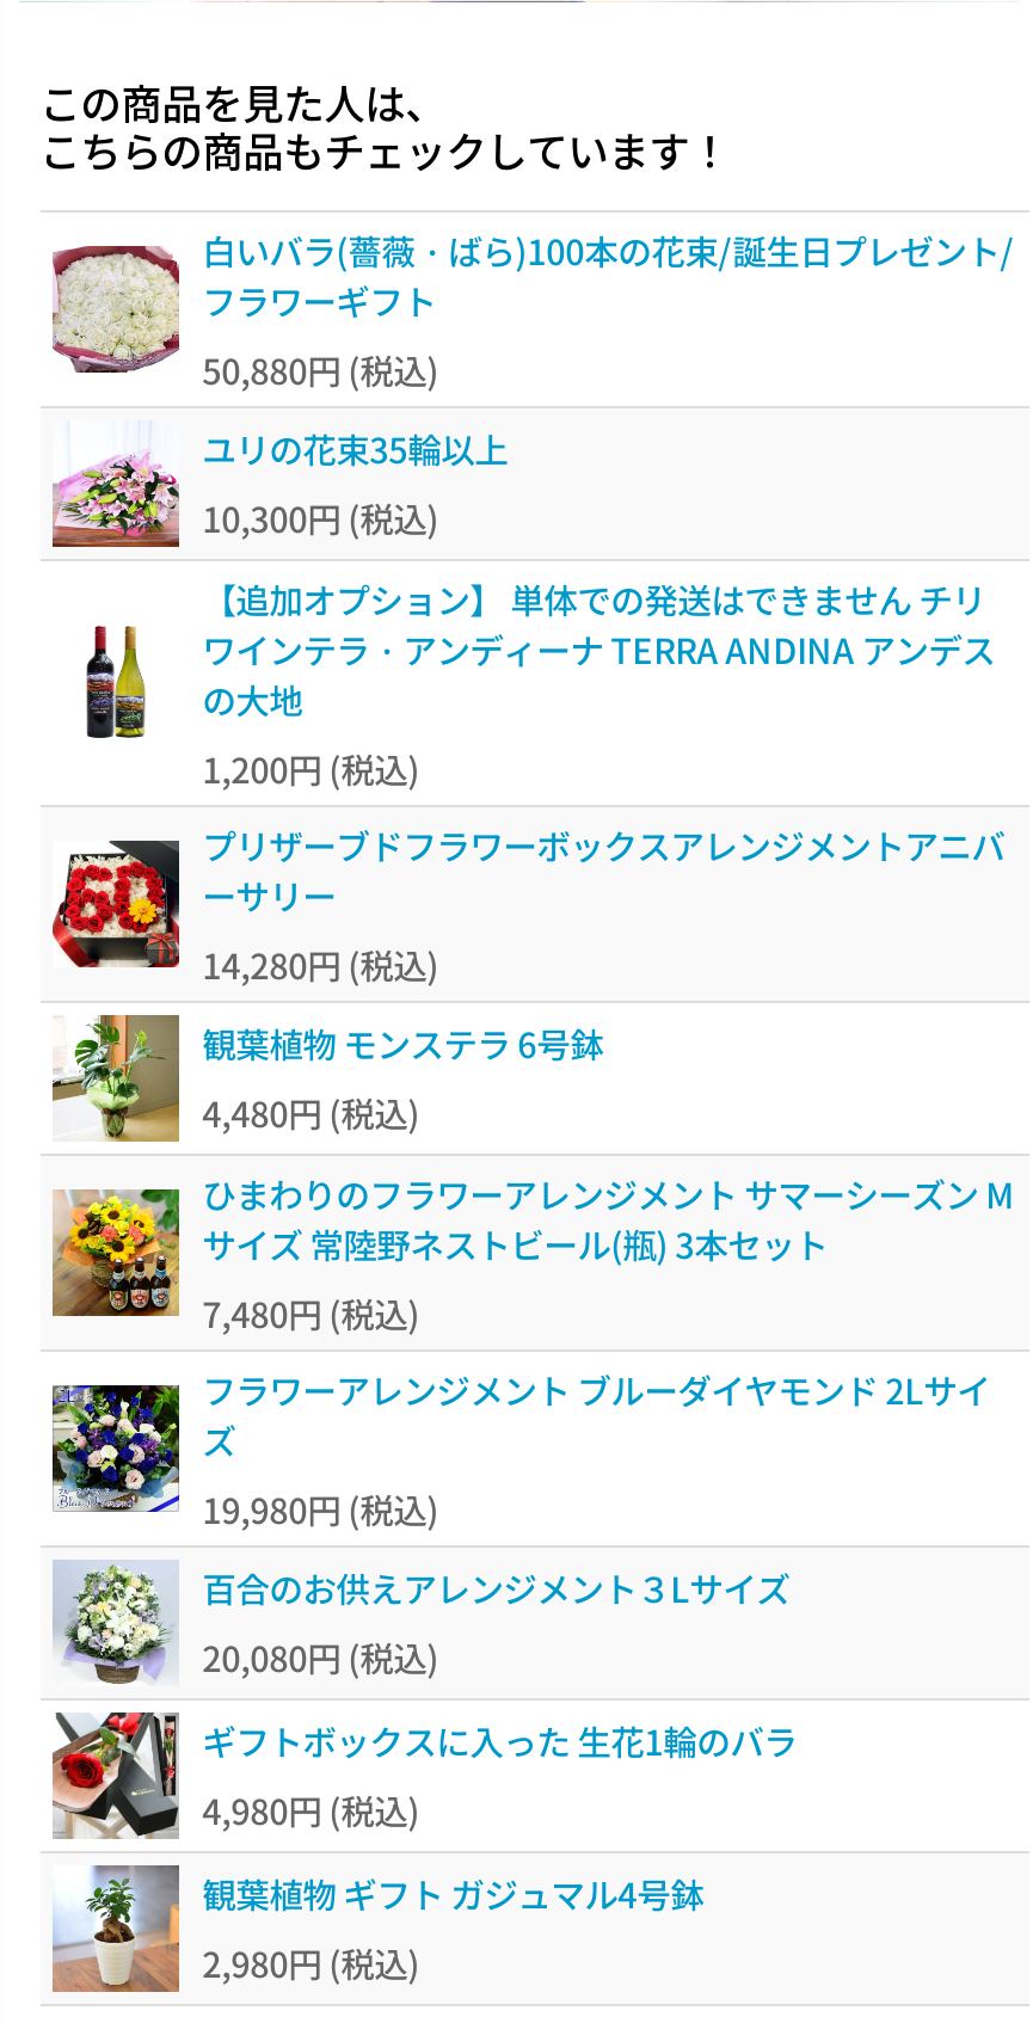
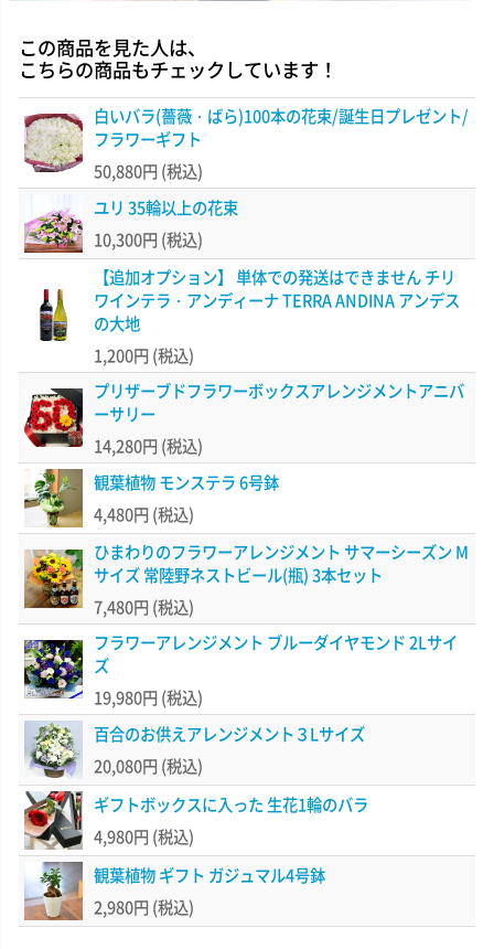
[202,422,508,472] ユリの花束35輪以上 -> [93,195,238,218] ユリ 35輪以上の花束

